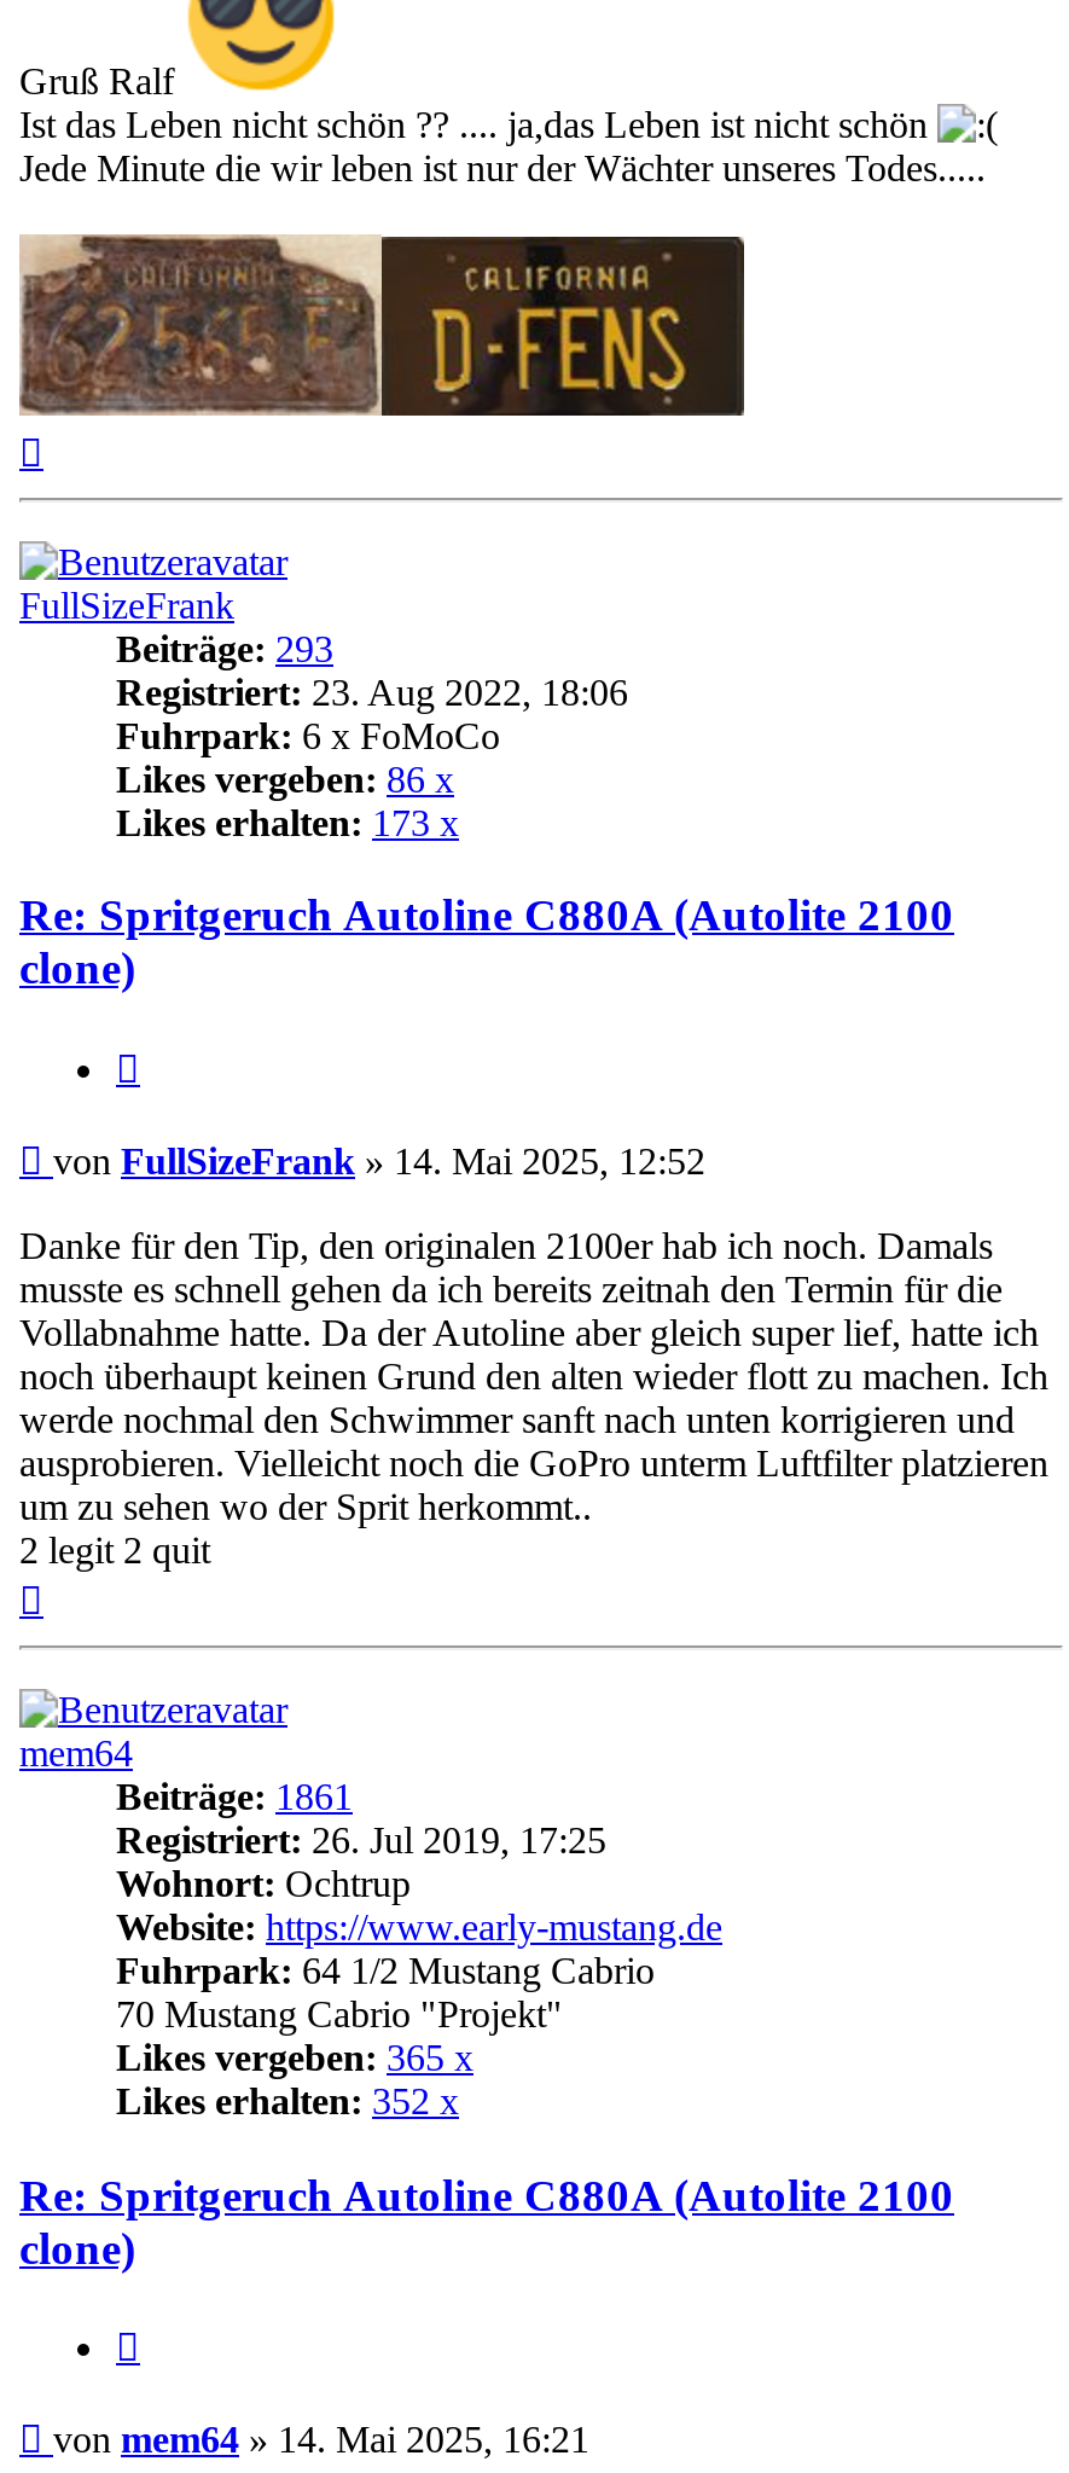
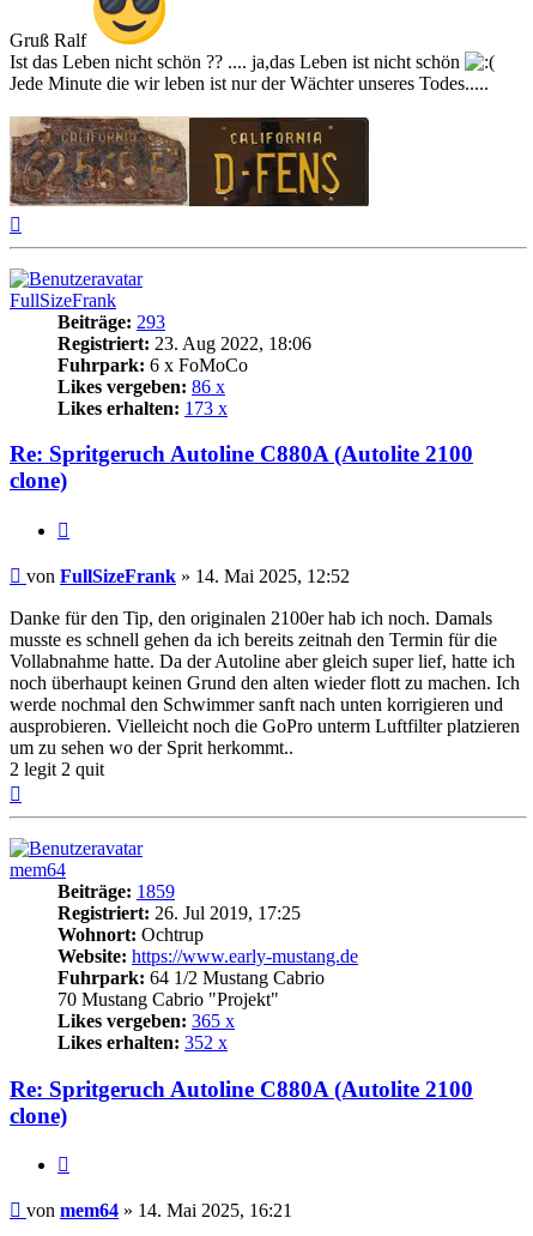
[116,1776,353,1817] Beiträge: 1861 -> [57,881,175,902] Beiträge: 1859

